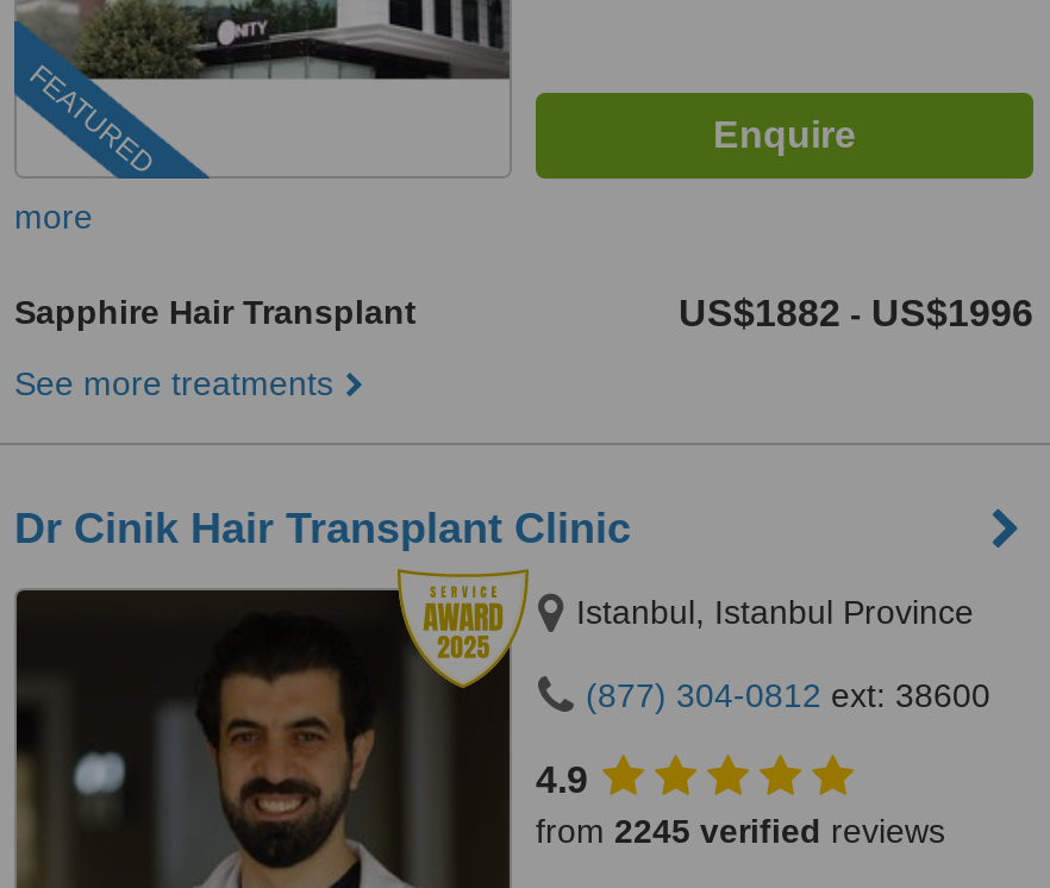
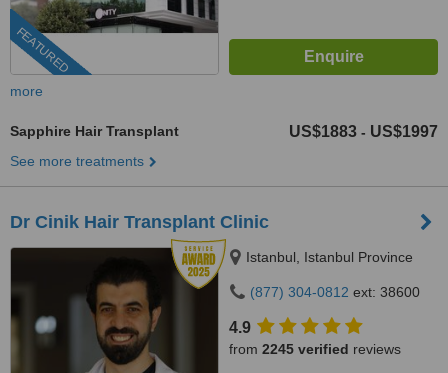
[679,293,1033,333] US$1882 - US$1996 -> [289,123,438,140] US$1883 - US$1997

